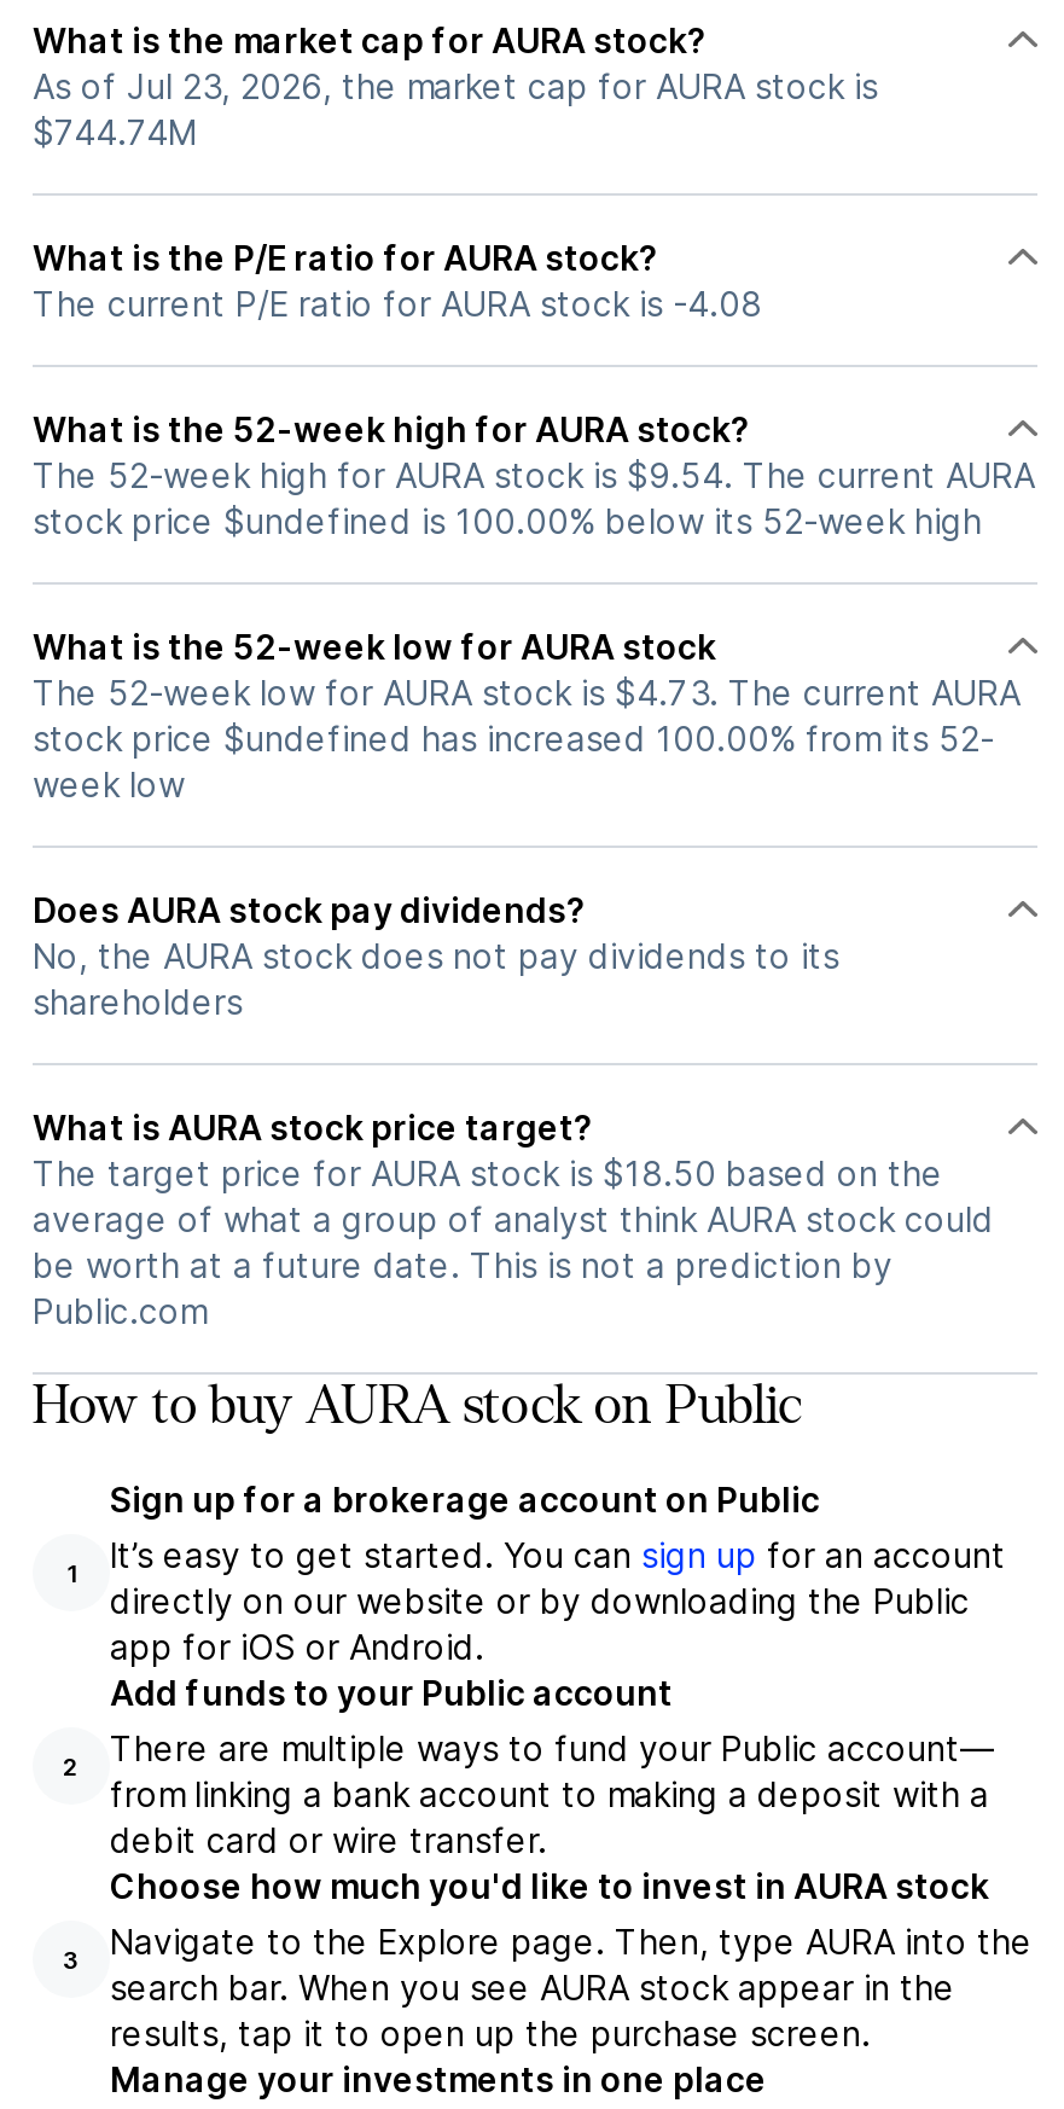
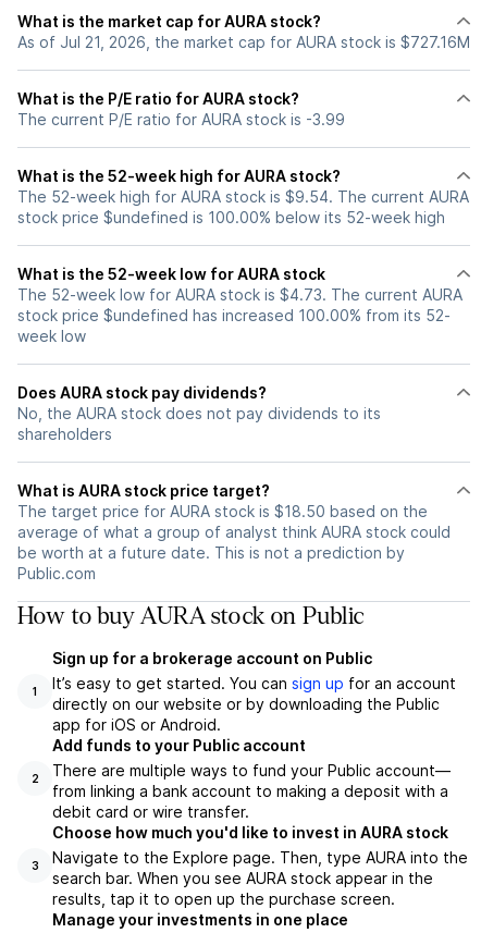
[33,65,878,152] As of Jul 23, 2026, the market cap for AURA stock is | $744.74M -> [17,33,470,51] As of Jul 21, 2026, the market cap for AURA stock is $727.16M
[33,283,762,324] The current P/E ratio for AURA stock is -4.08 -> [17,110,345,128] The current P/E ratio for AURA stock is -3.99

